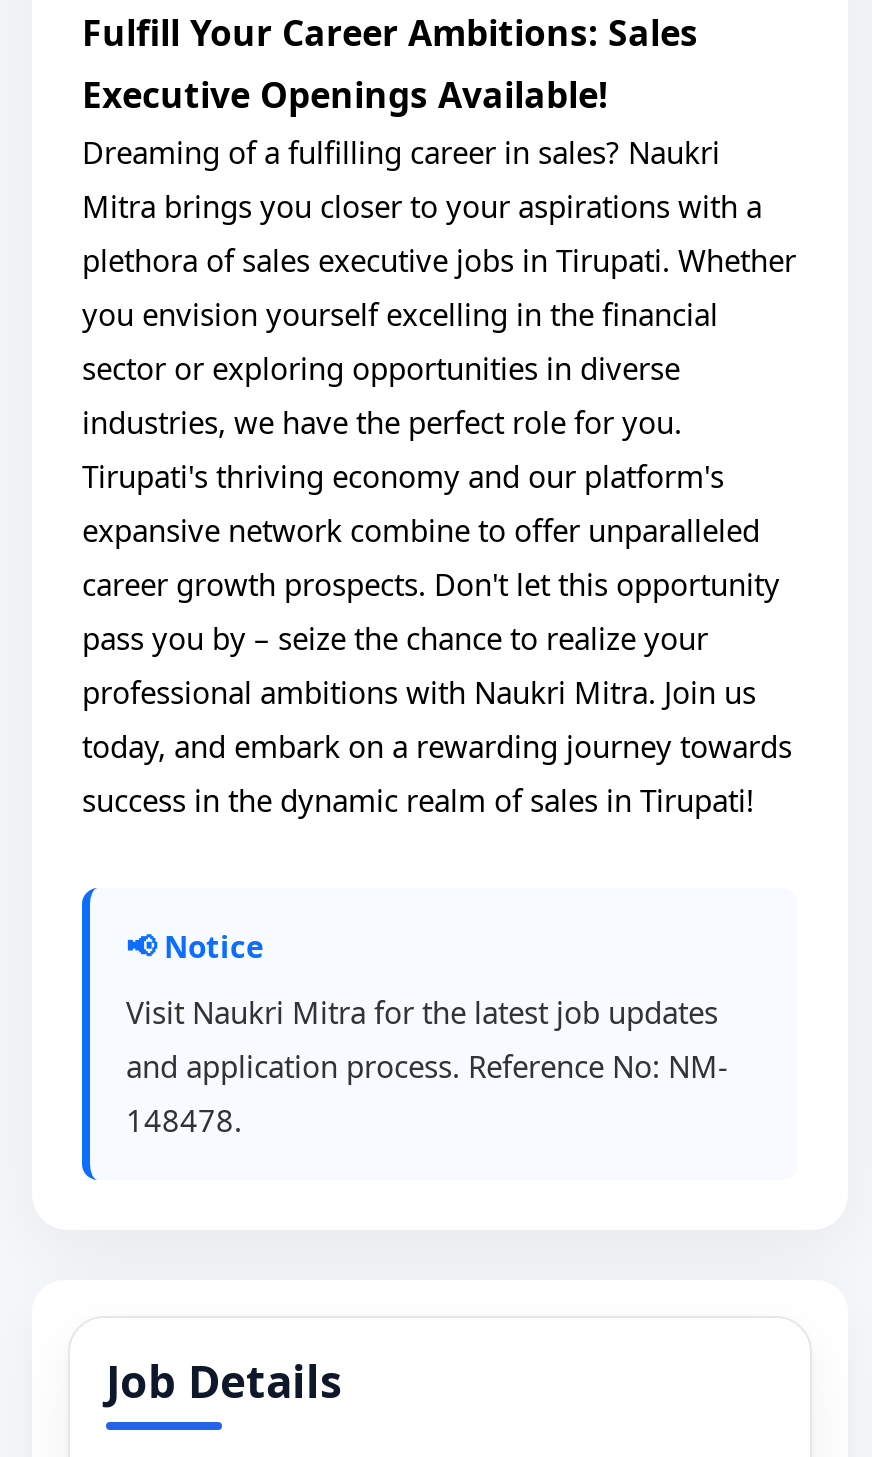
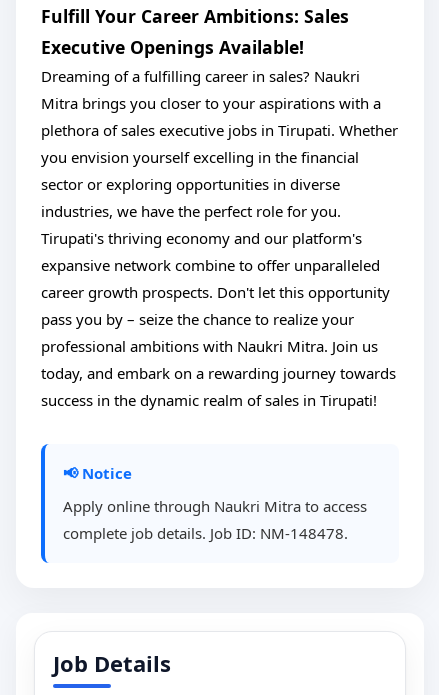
[126,992,728,1140] Visit Naukri Mitra for the latest job updates | and application process. Reference No: NM- | 148478. -> [63,496,367,543] Apply online through Naukri Mitra to access | complete job details. Job ID: NM-148478.

